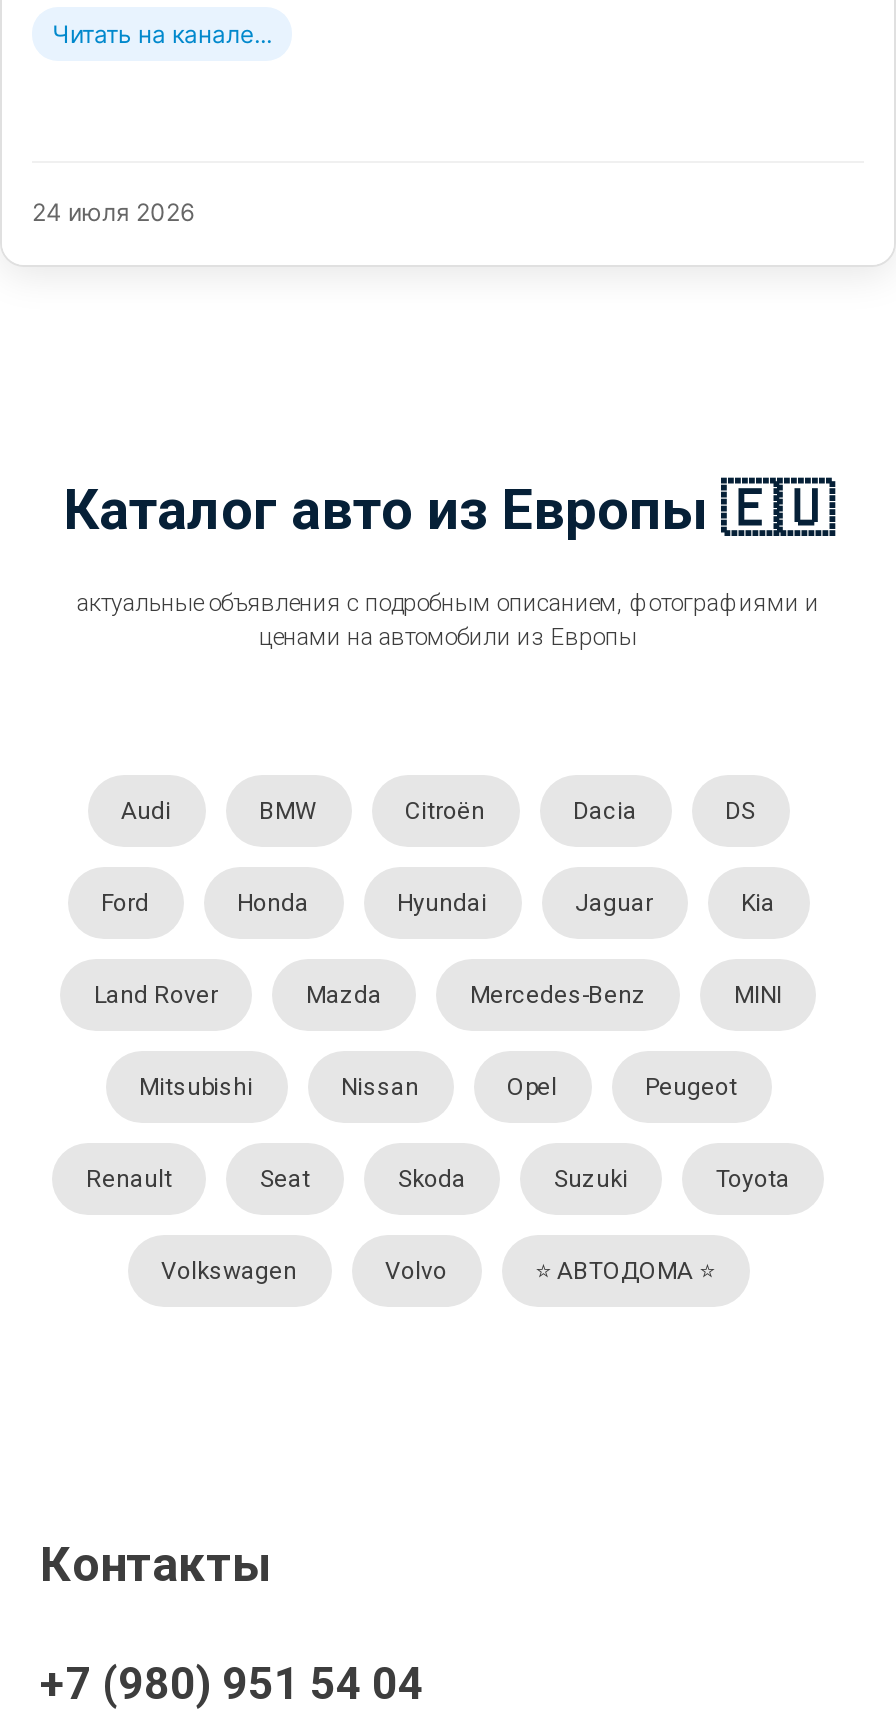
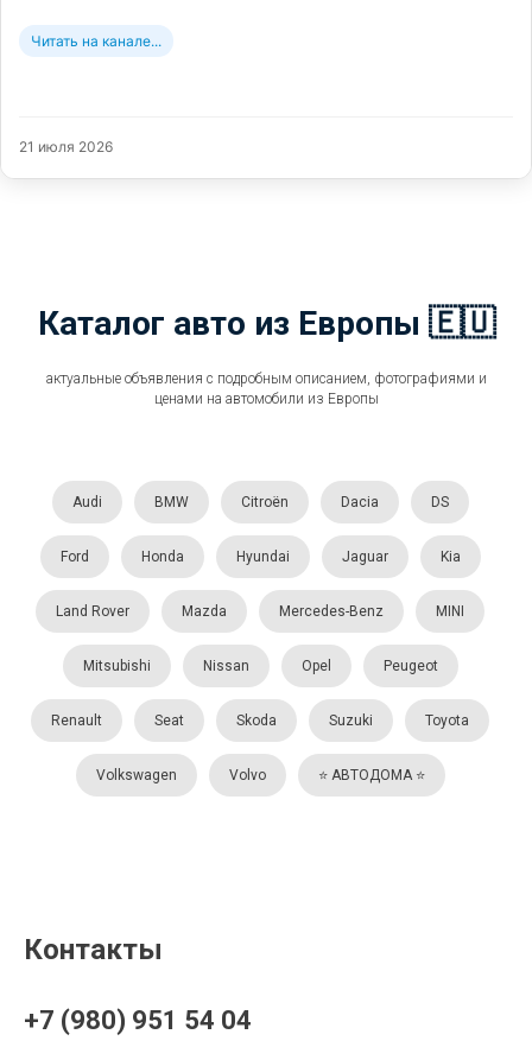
[32,196,194,226] 24 июля 2026 -> [19,137,113,155] 21 июля 2026

